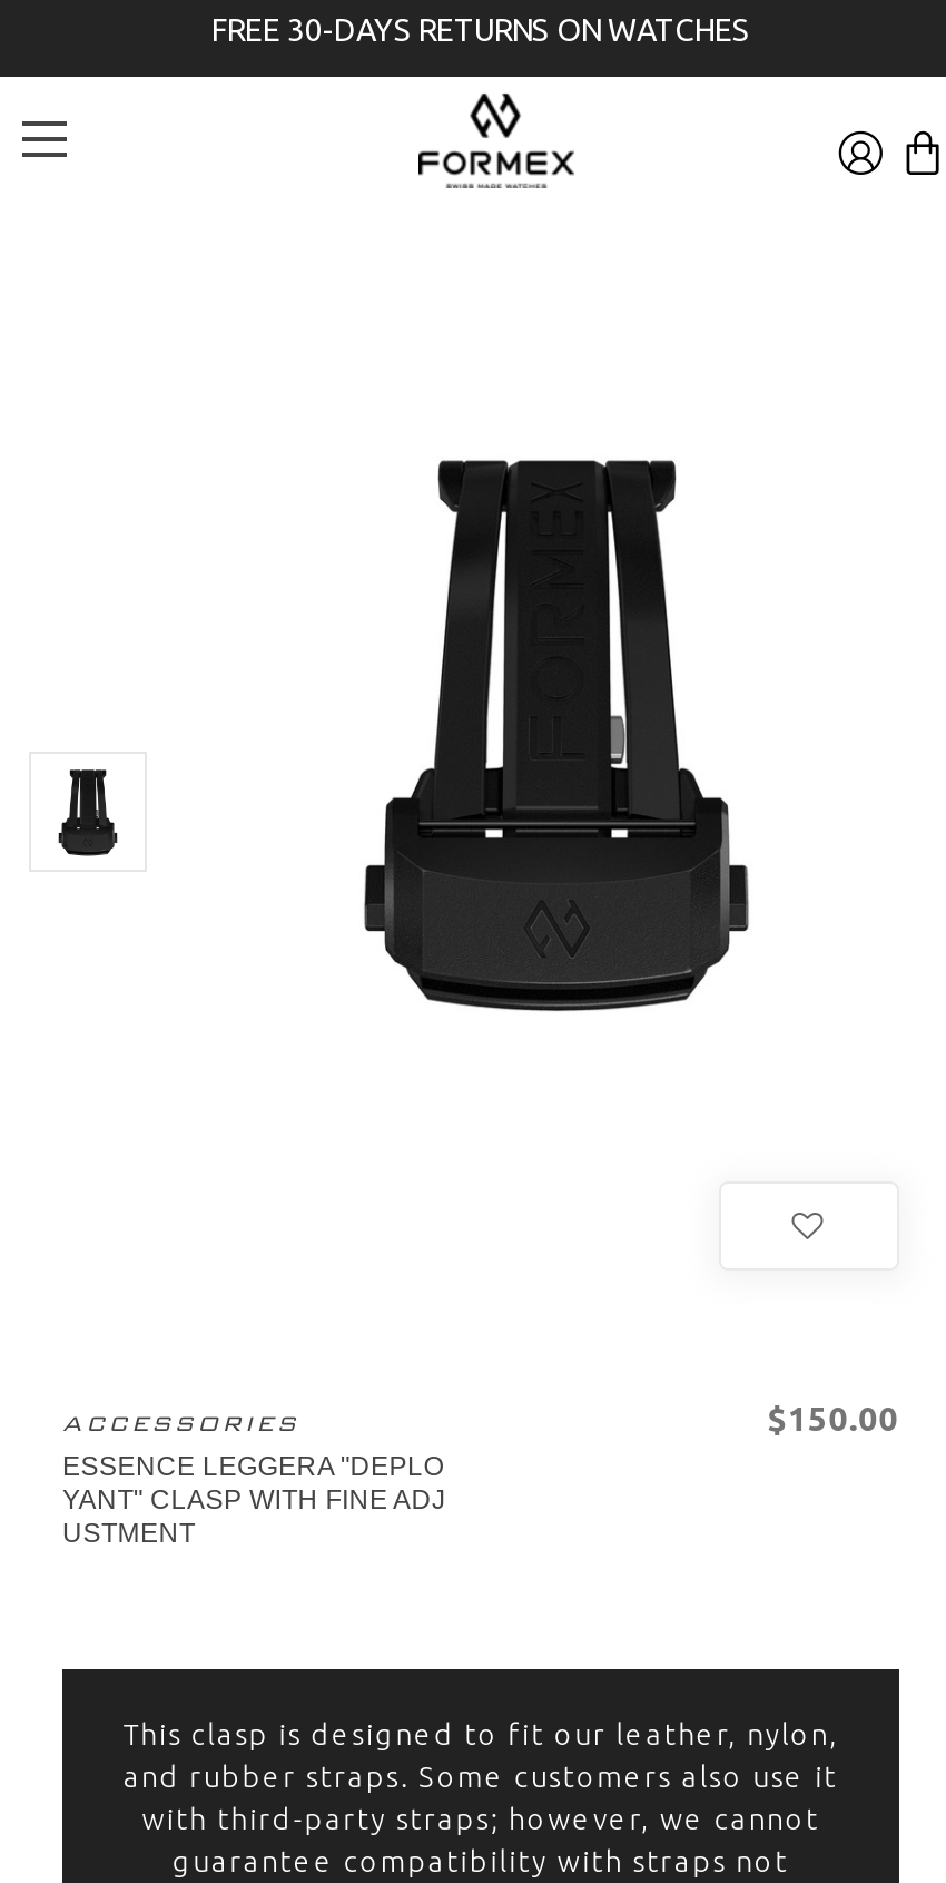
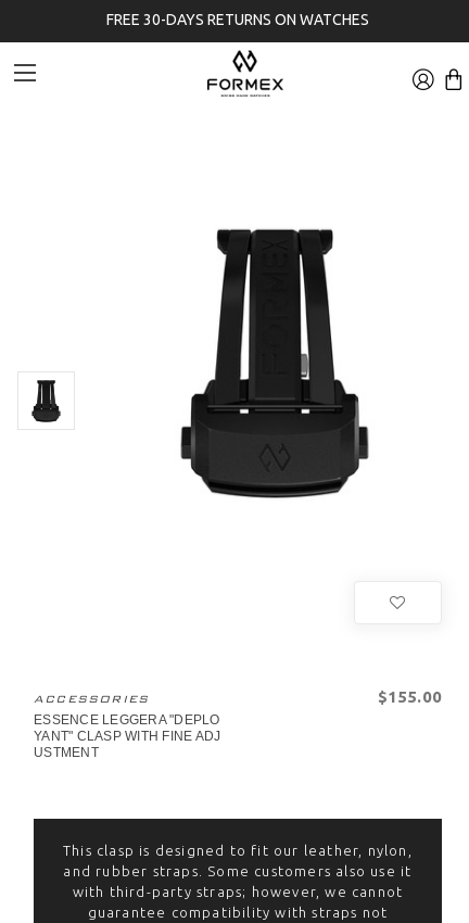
[767,1400,899,1438] $‌150.00 -> [377,688,442,706] $‌155.00

